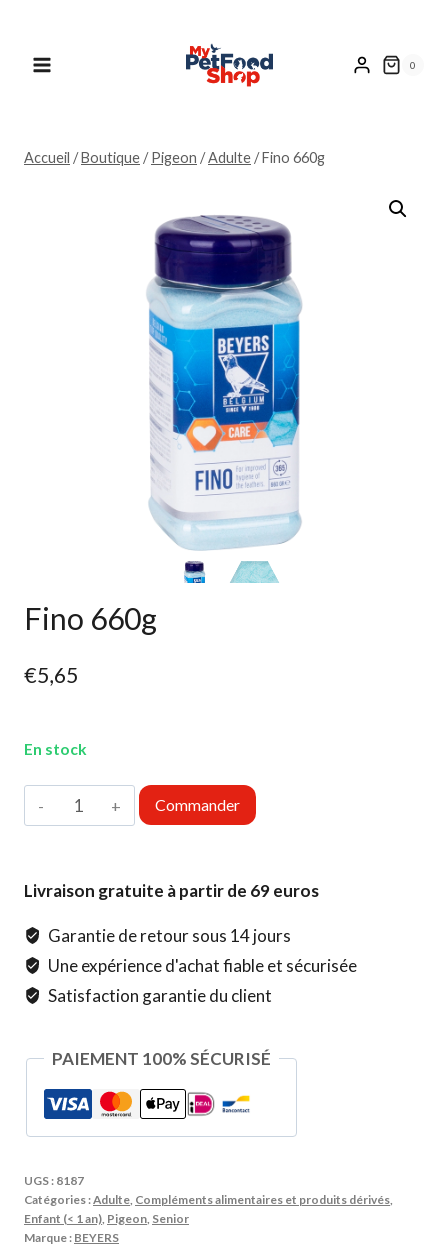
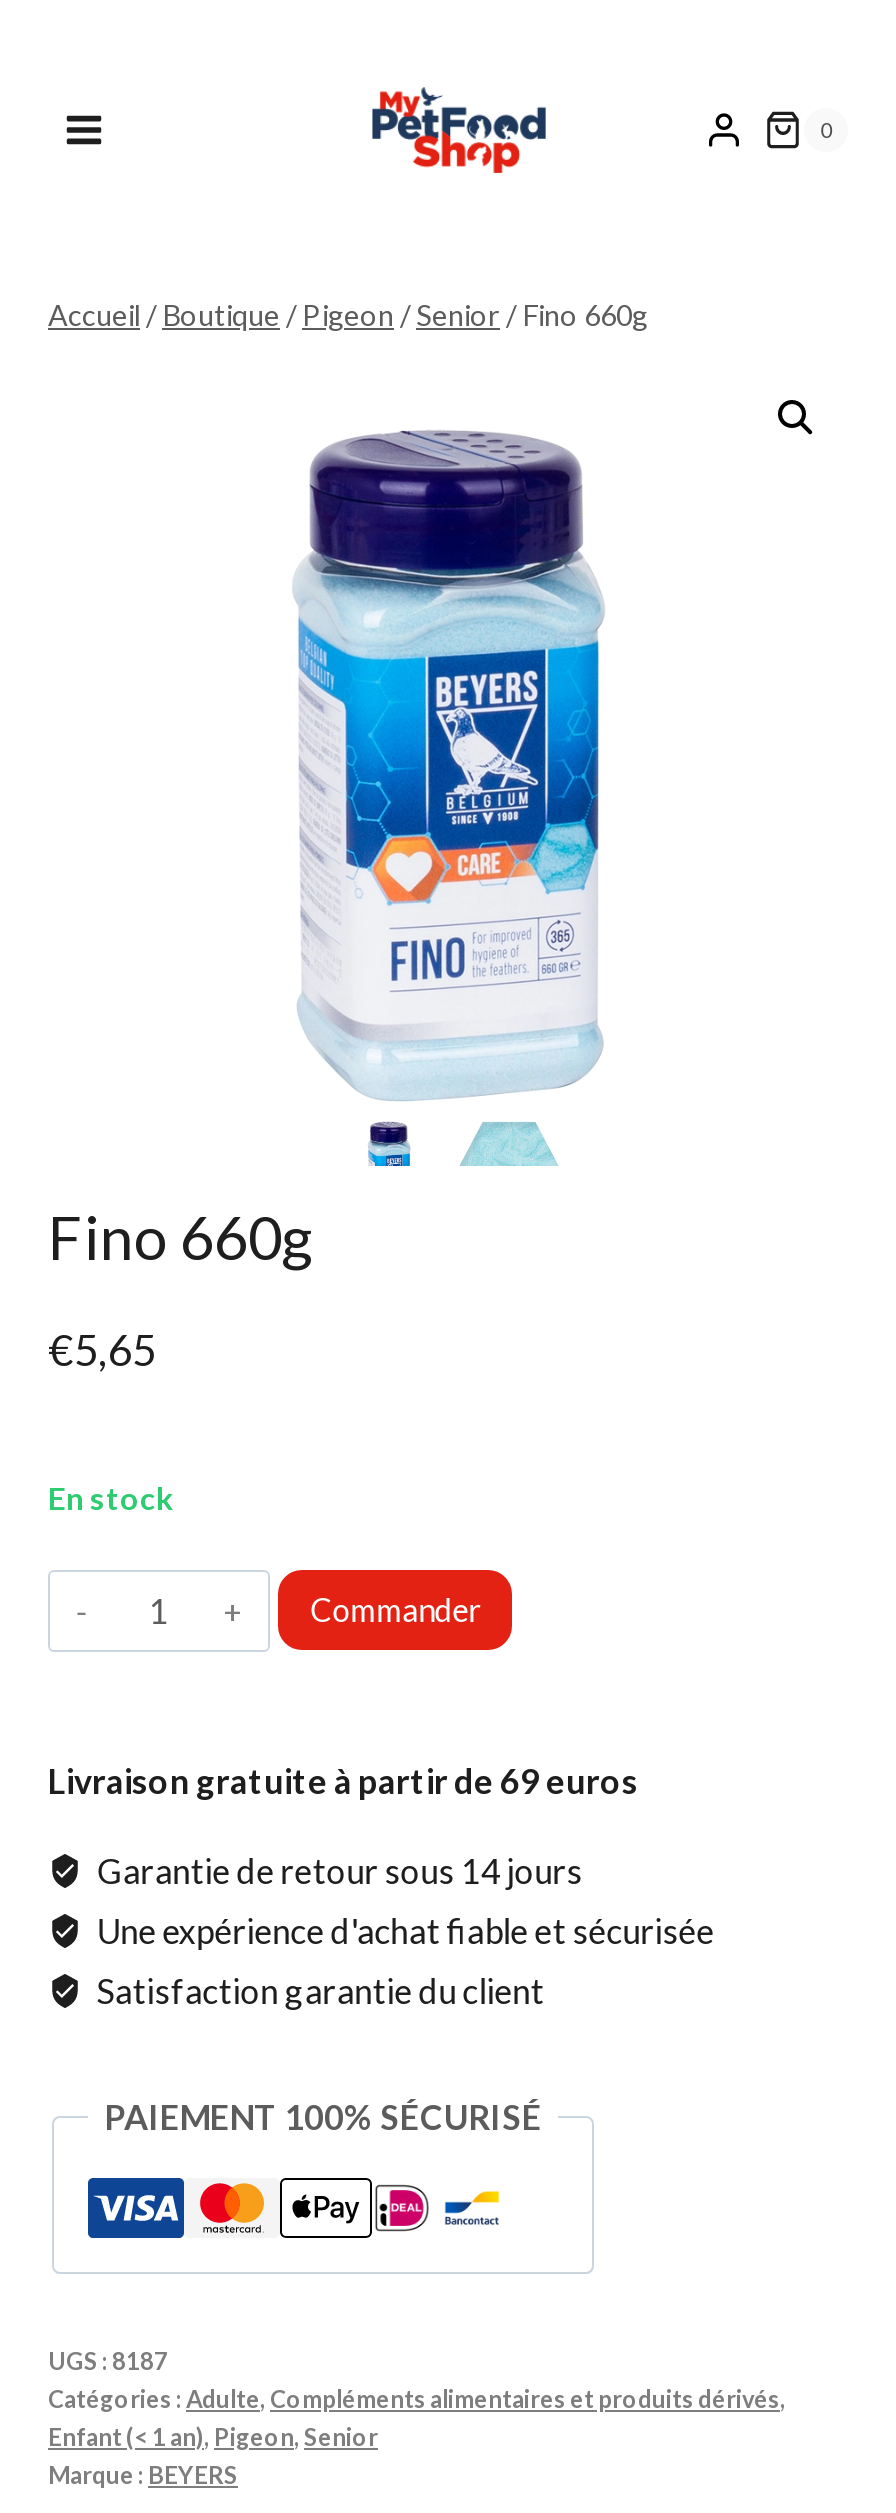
[24,149,325,166] Accueil / Boutique / Pigeon / Adulte / Fino 660g -> [48,298,648,332] Accueil / Boutique / Pigeon / Senior / Fino 660g

